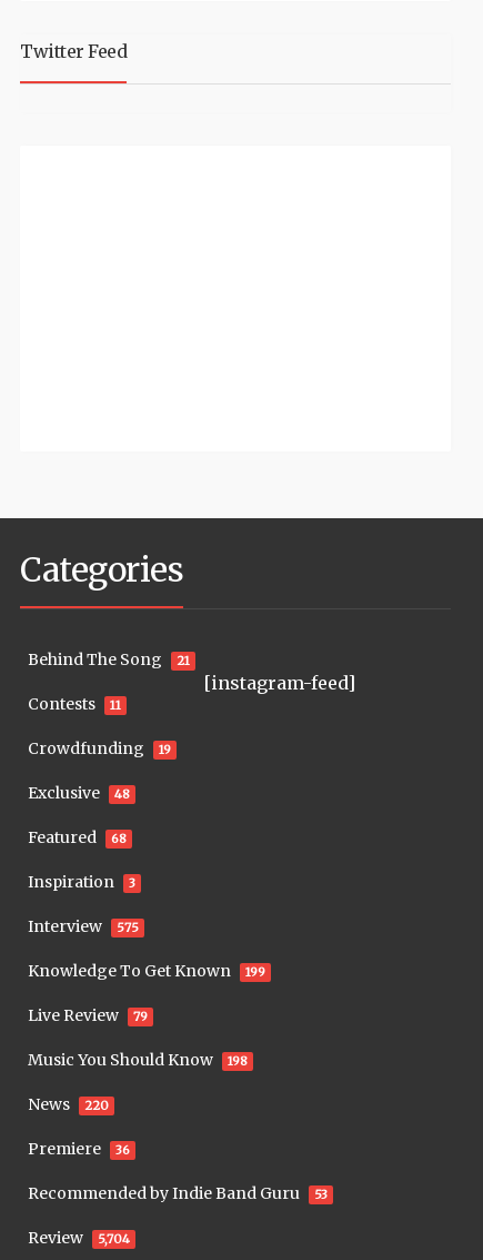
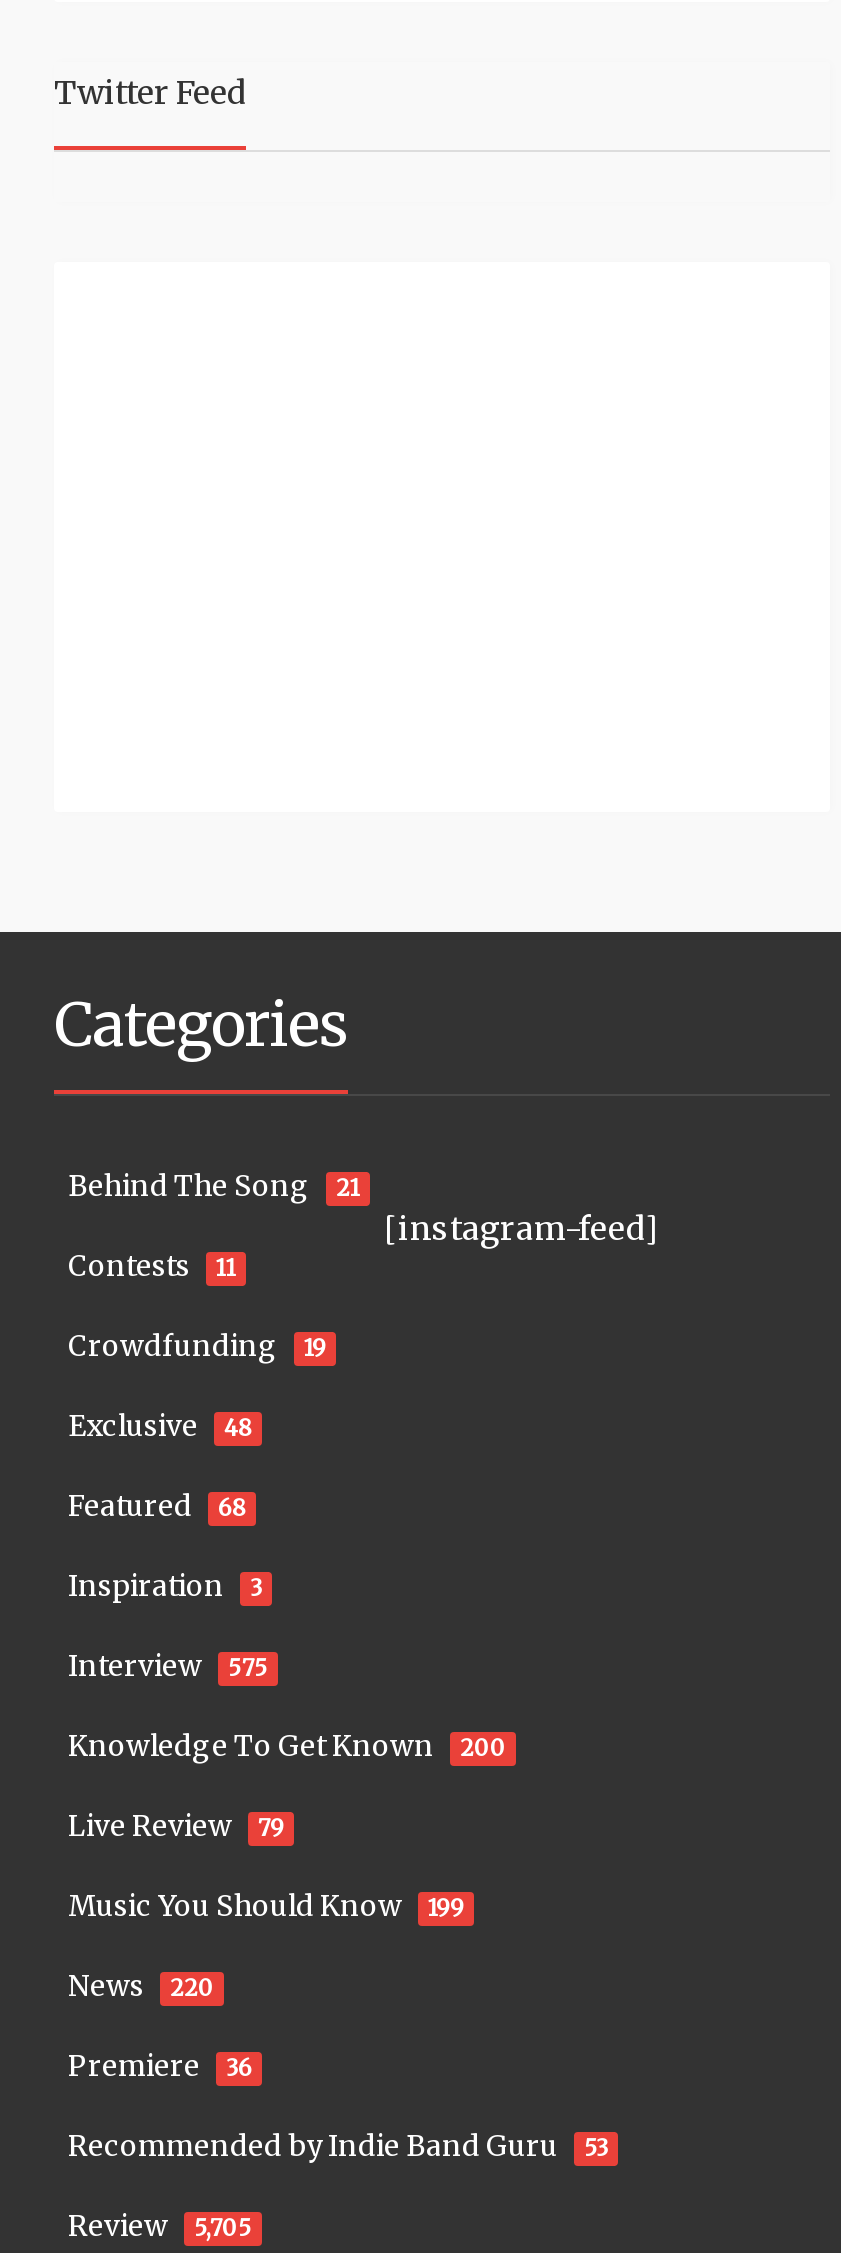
[28,961,265,981] Knowledge To Get Known 199 -> [68,1728,506,1764] Knowledge To Get Known 200
[28,1050,248,1070] Music You Should Know 198 -> [68,1888,464,1924] Music You Should Know 199
[28,1228,130,1248] Review 5,704 -> [68,2208,252,2244] Review 5,705

